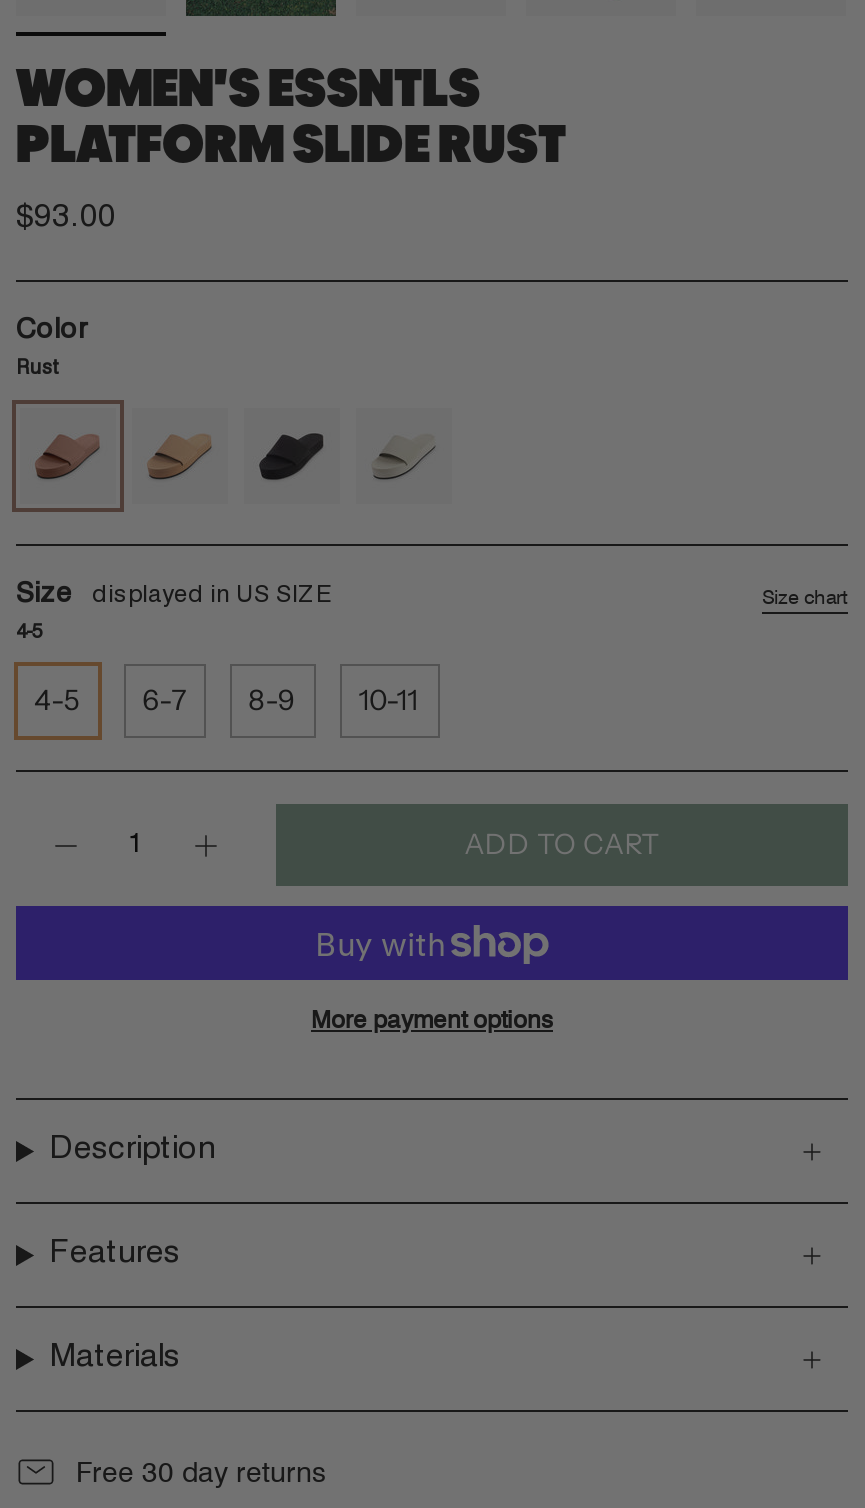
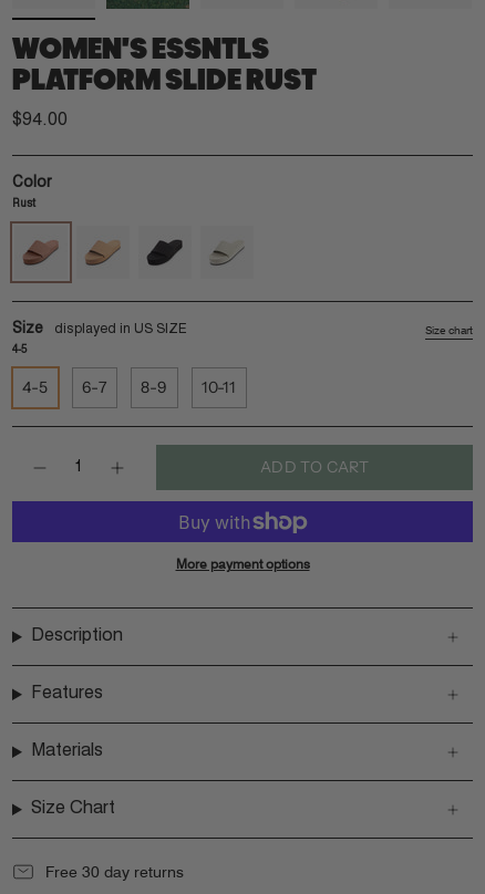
[16,202,116,234] $93.00 -> [12,112,68,129] $94.00
none -> [31,800,115,818] Size Chart

